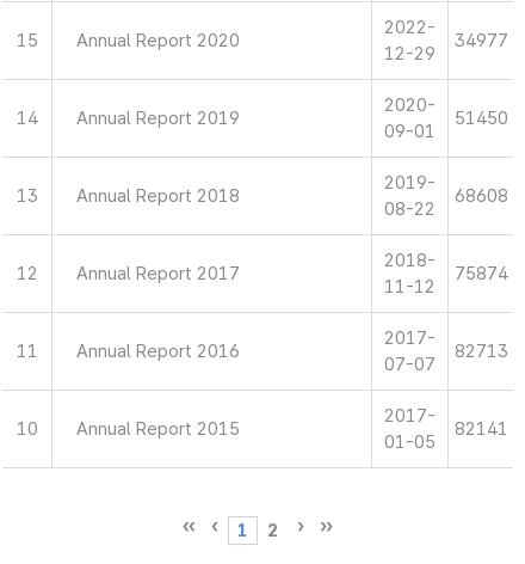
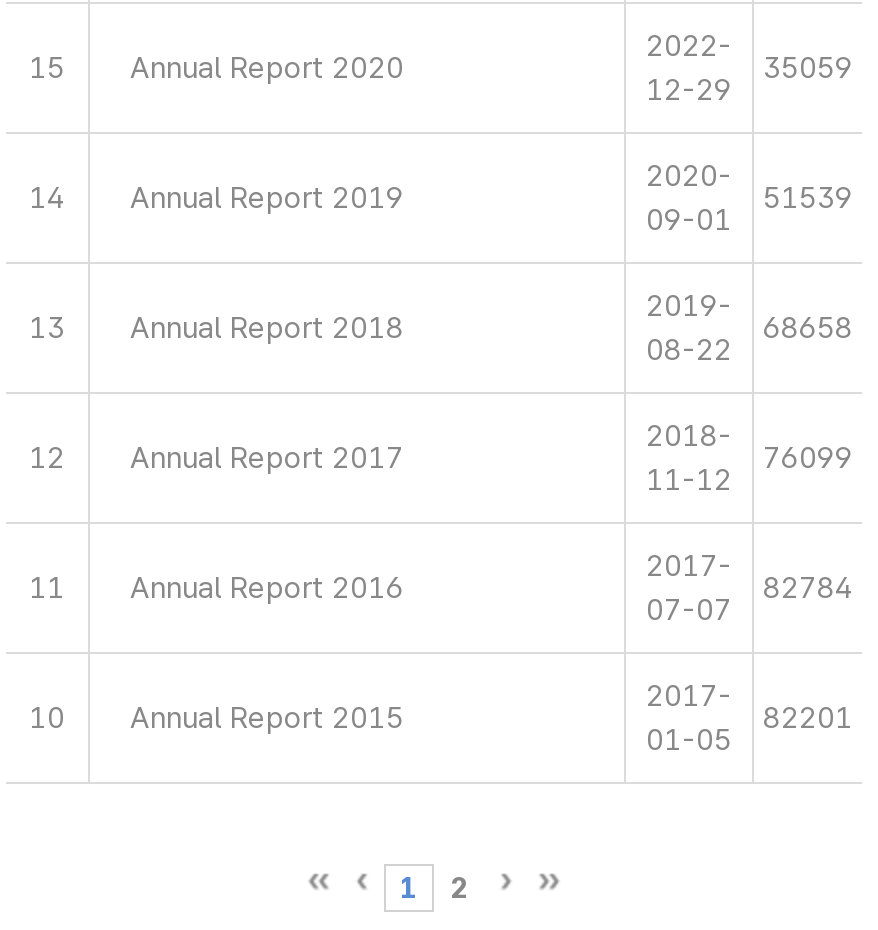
[454,30,508,51] 34977 -> [763,50,853,86] 35059
[454,108,508,129] 51450 -> [763,180,853,216] 51539
[454,185,508,207] 68608 -> [763,310,853,346] 68658
[454,263,508,284] 75874 -> [763,440,853,476] 76099
[454,341,508,362] 82713 -> [763,570,853,606] 82784
[454,418,508,440] 82141 -> [763,700,853,736] 82201

